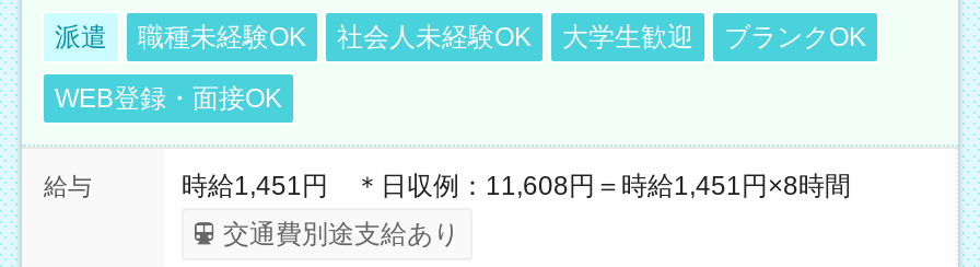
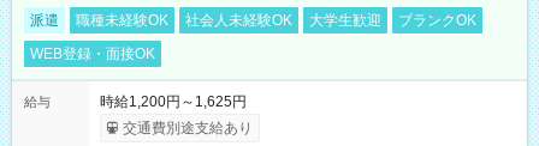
[182,171,851,201] 時給1,451円 ＊日収例：11,608円＝時給1,451円×8時間 -> [100,93,247,110] 時給1,200円～1,625円

